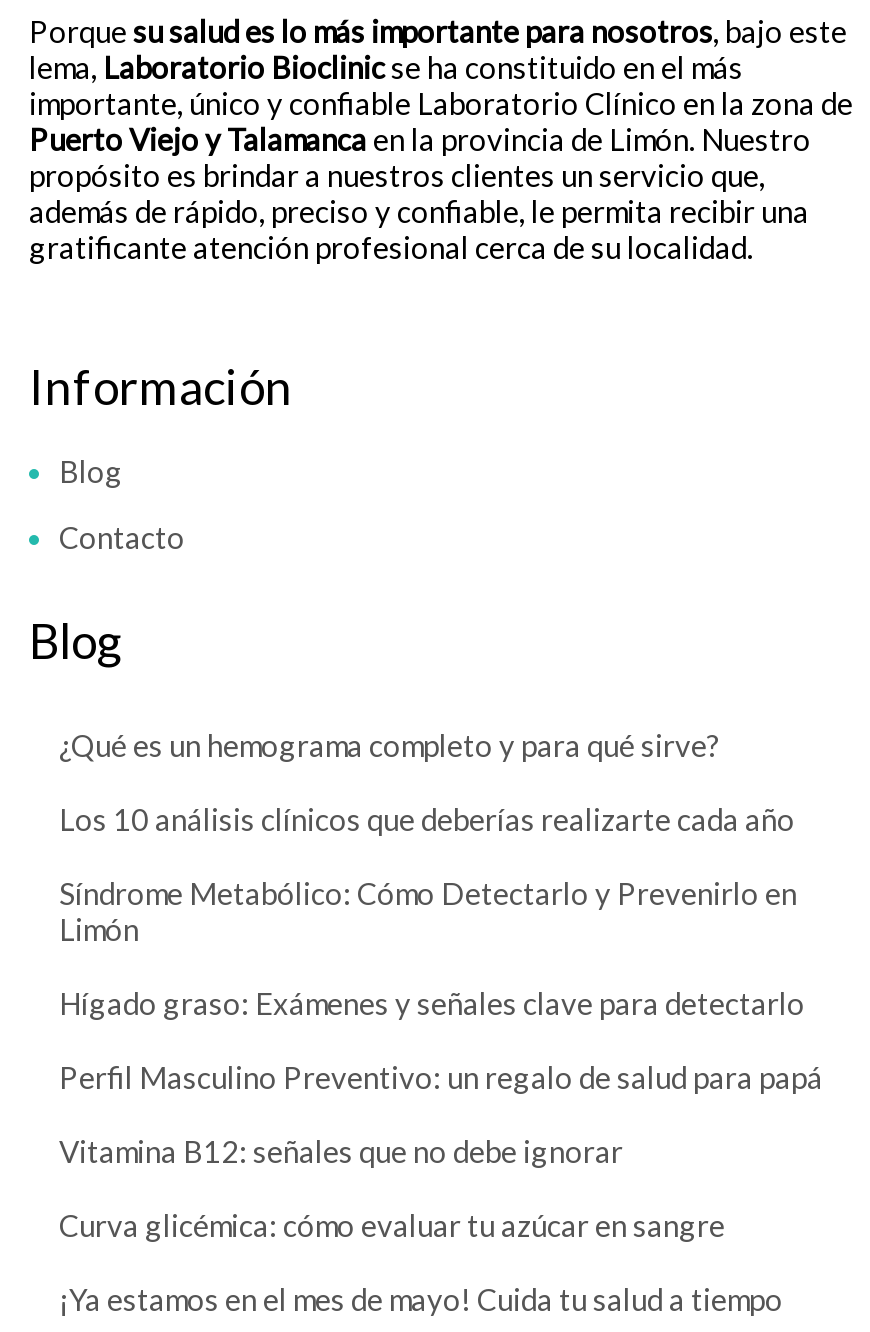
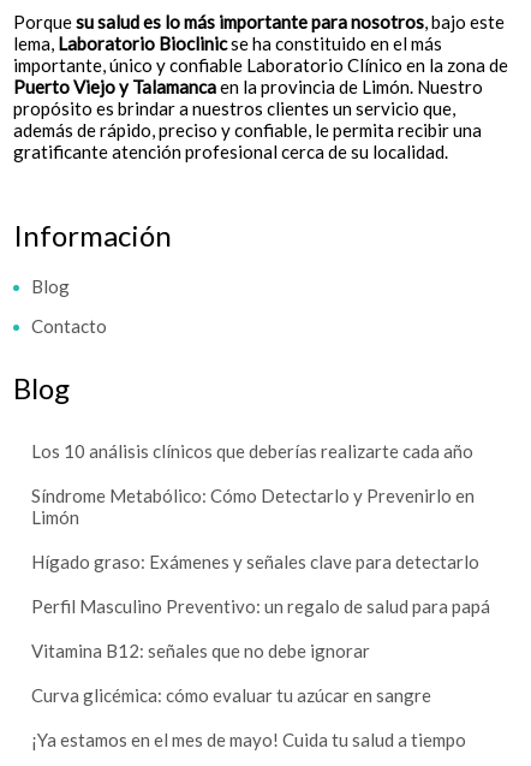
[59,728,721,764] ¿Qué es un hemograma completo y para qué sirve? -> none

